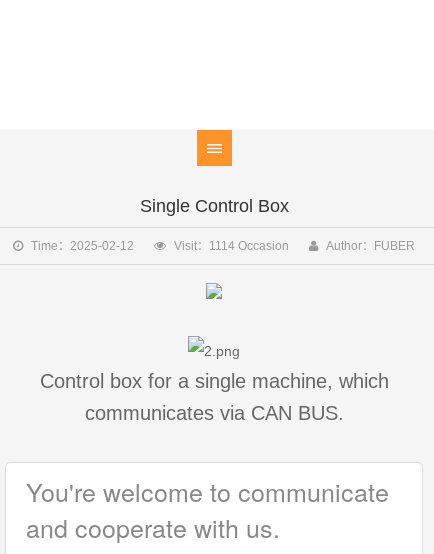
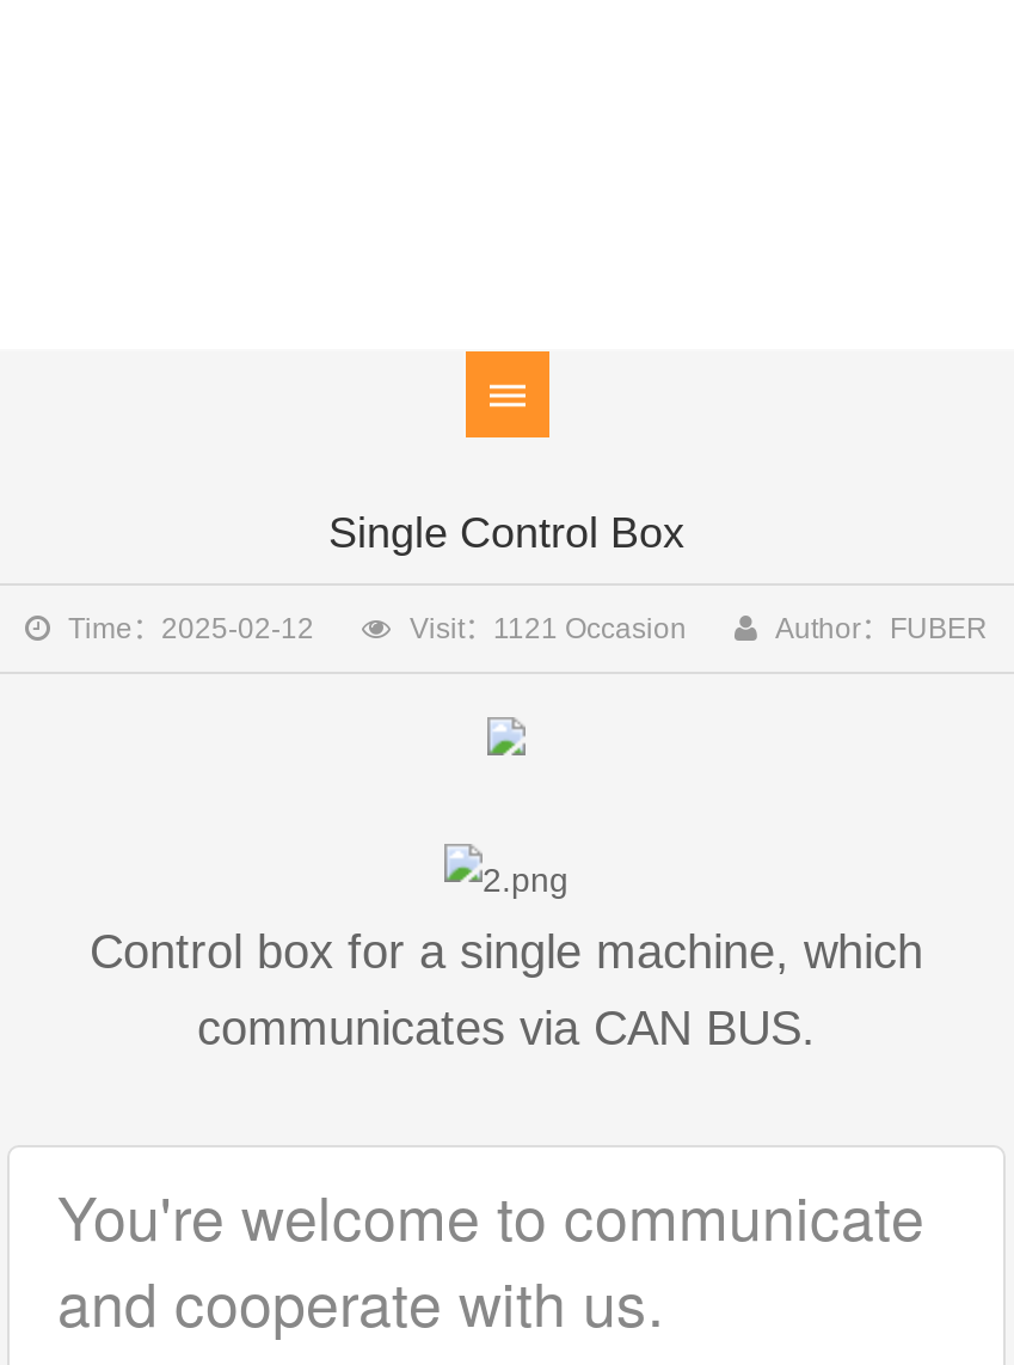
[174,239,289,253] Visit：1114 Occasion -> [410,612,687,645] Visit：1121 Occasion

